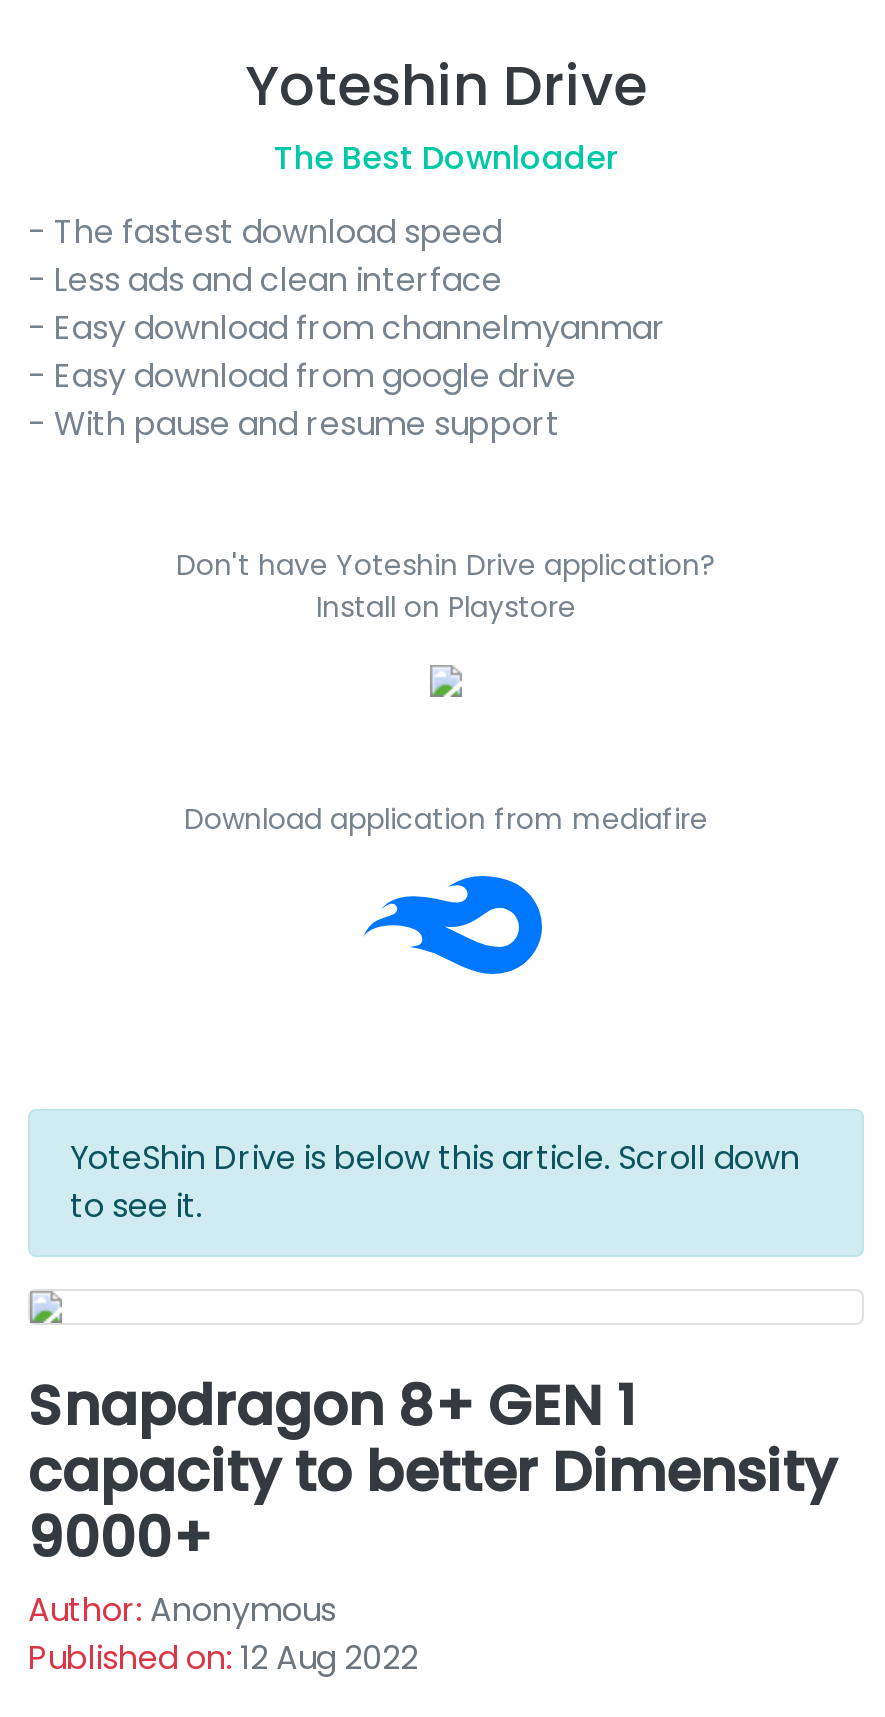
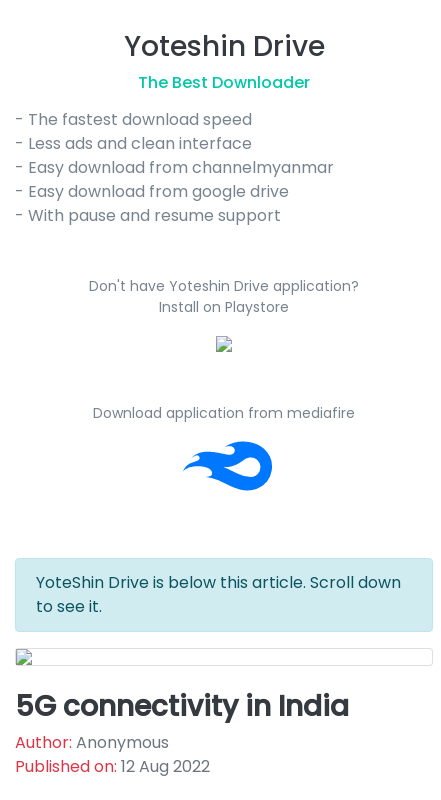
[28,1367,836,1577] Snapdragon 8+ GEN 1 | capacity to better Dimensity | 9000+ -> [15,687,349,726] 5G connectivity in India

